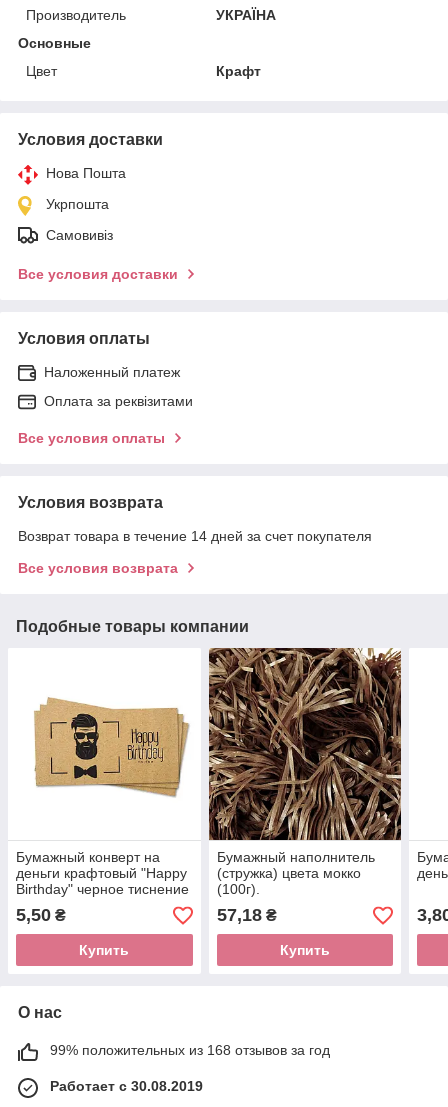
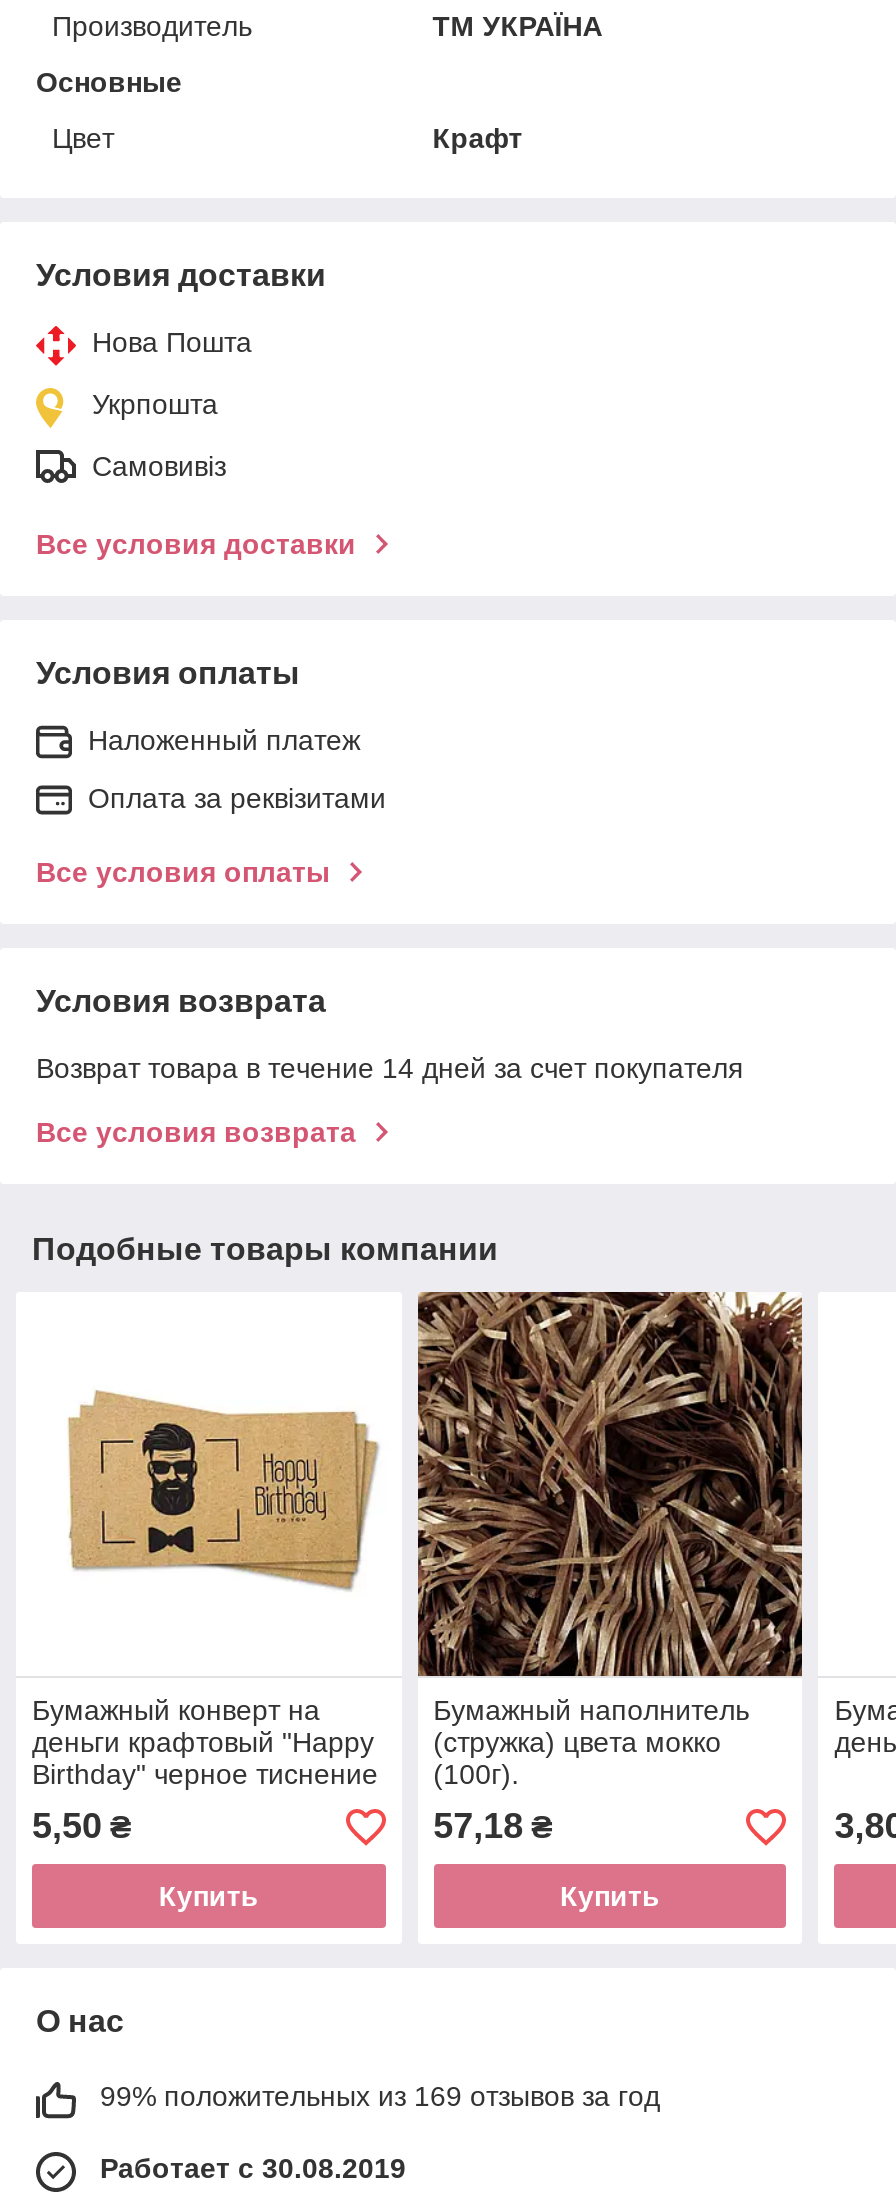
[216,7,276,23] УКРАЇНА -> [432,10,602,42] ТМ УКРАЇНА
[50,1042,330,1058] 99% положительных из 168 отзывов за год -> [100,2081,660,2113] 99% положительных из 169 отзывов за год

